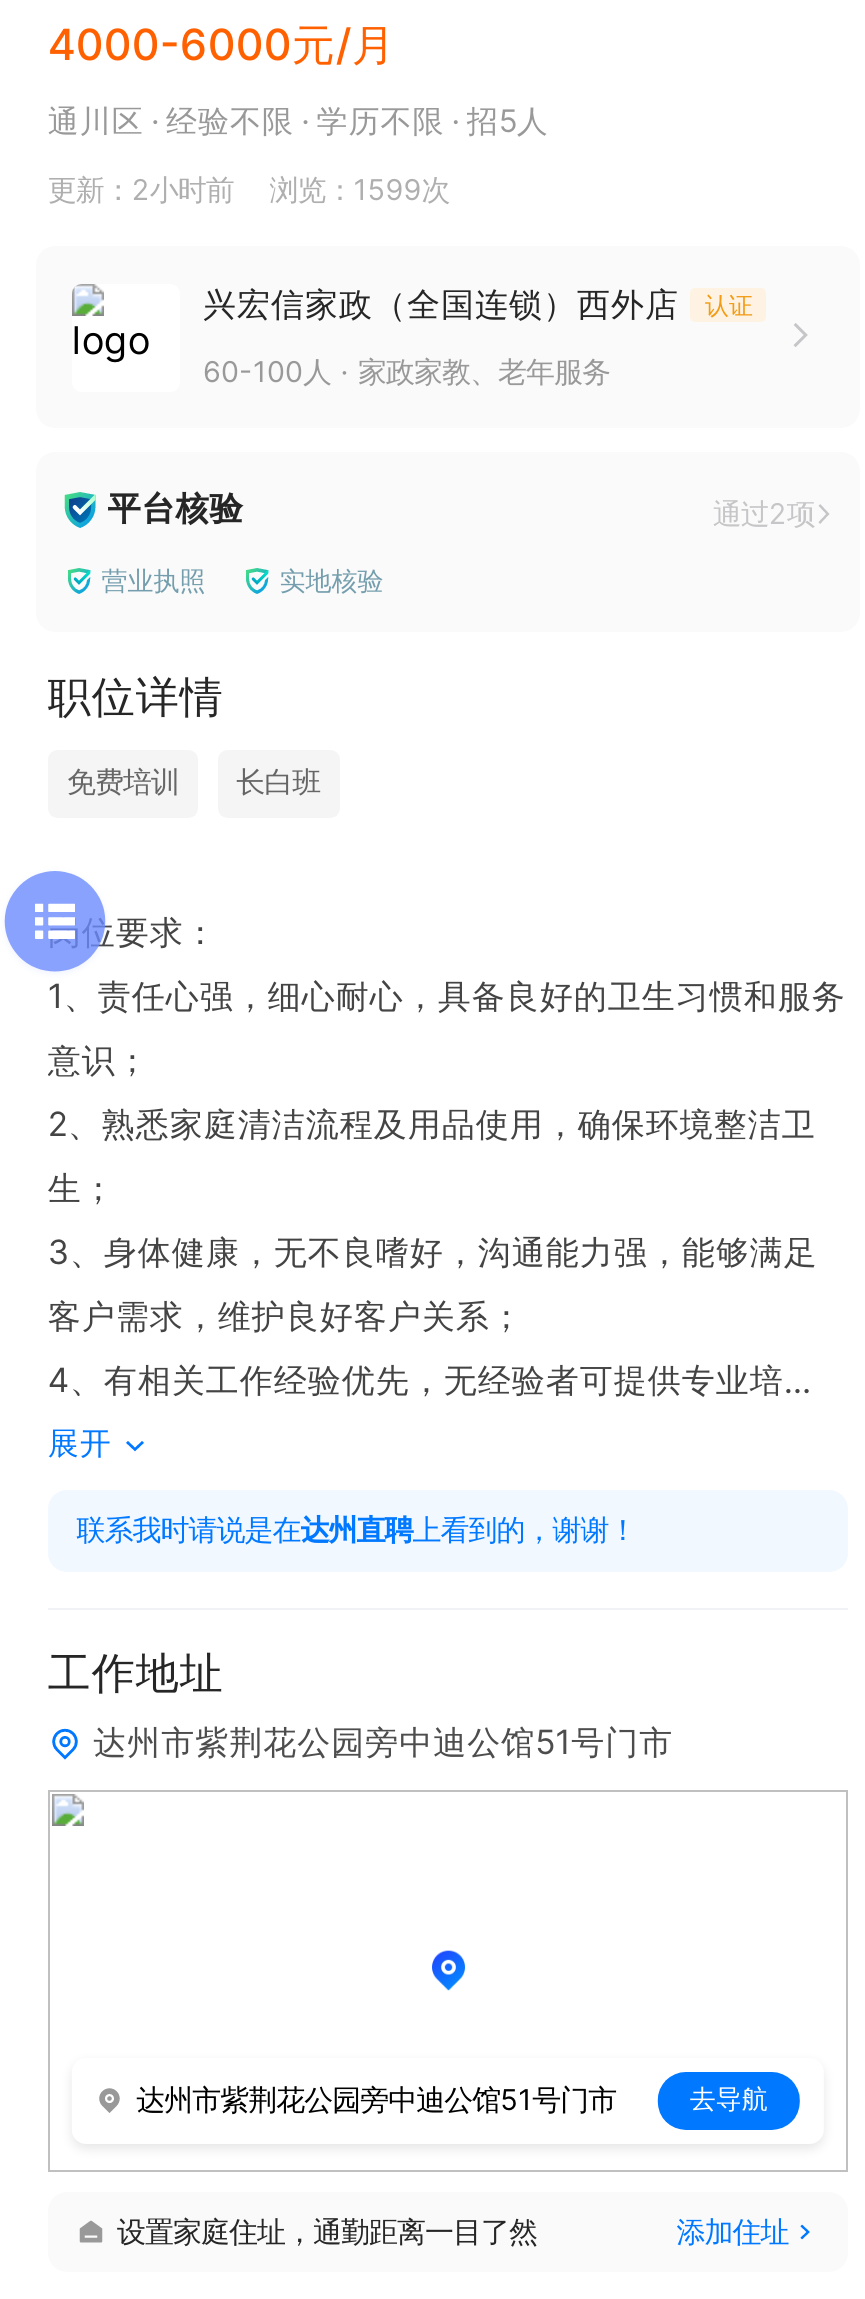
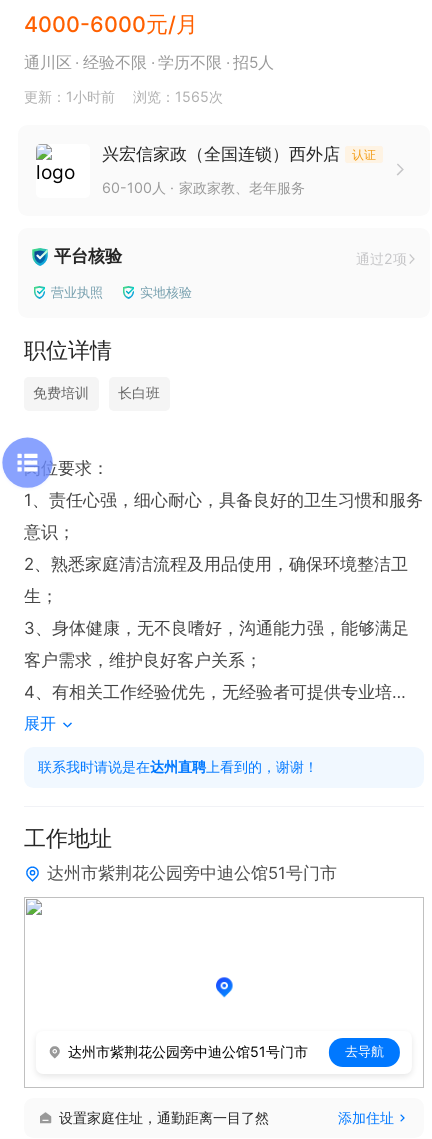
[48,173,234,207] 更新：2小时前 -> [24,88,115,105] 更新：1小时前
[270,173,450,207] 浏览：1599次 -> [133,88,223,105] 浏览：1565次

